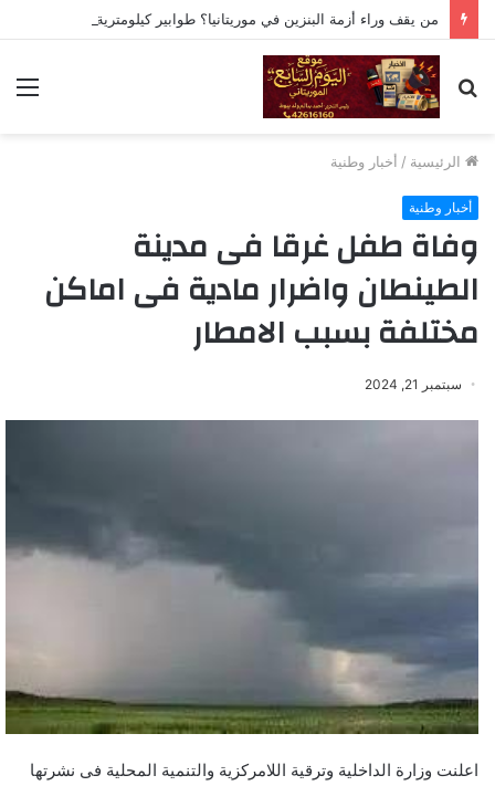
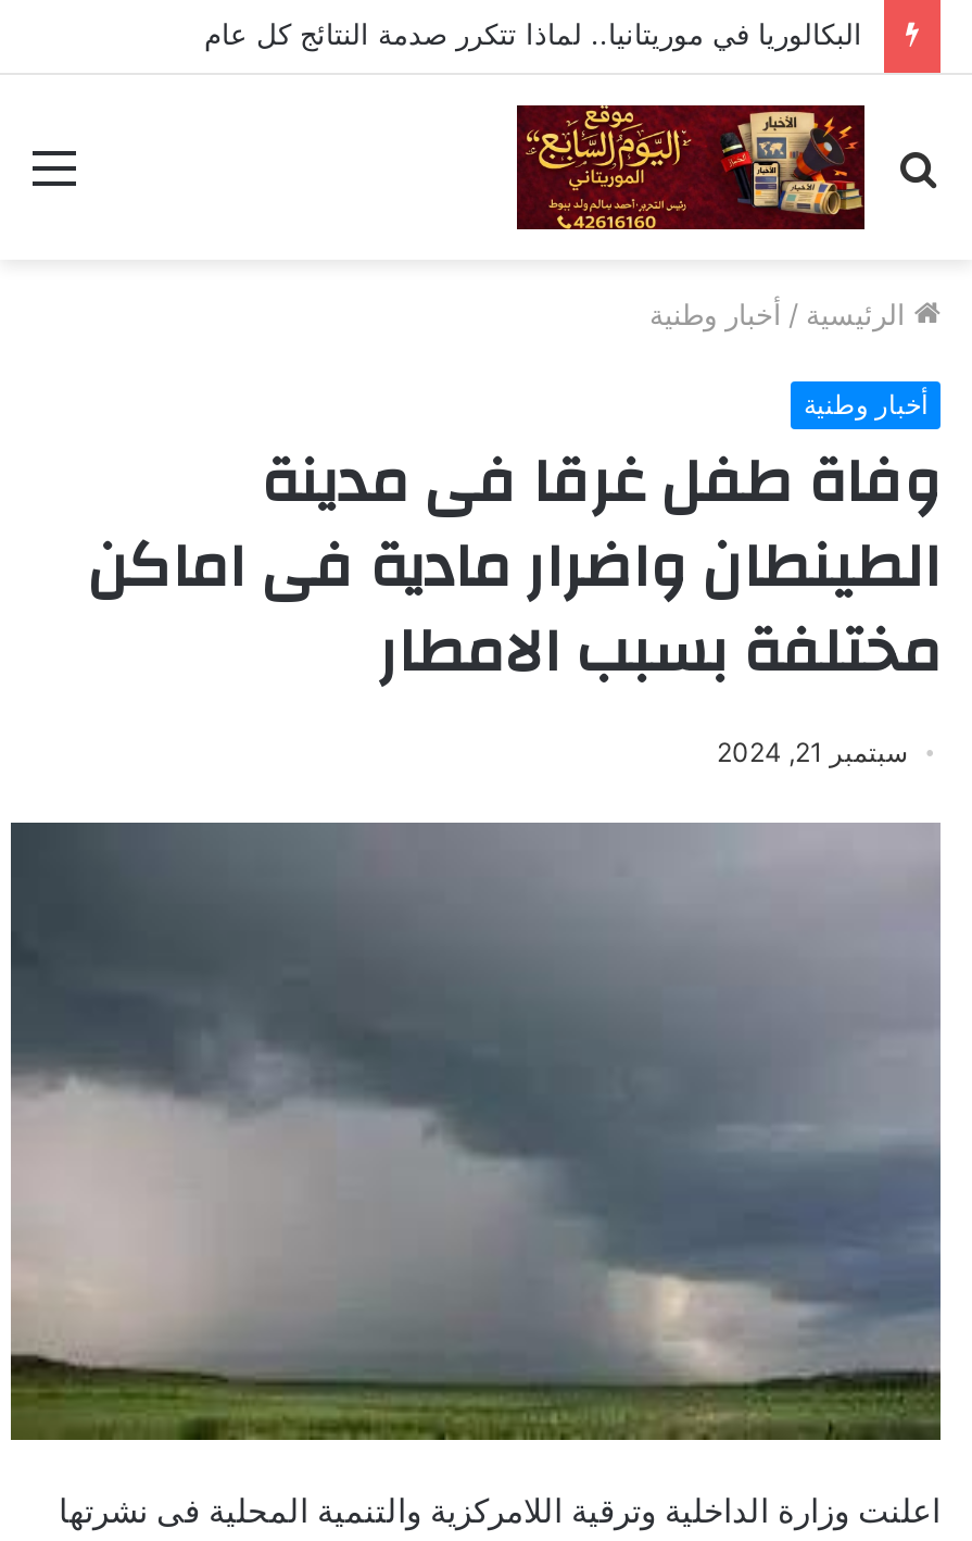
[96,10,439,28] من يقف وراء أزمة البنزين في موريتانيا؟ طوابير كيلومترية -> [204,16,862,51] البكالوريا في موريتانيا.. لماذا تتكرر صدمة النتائج كل عام

